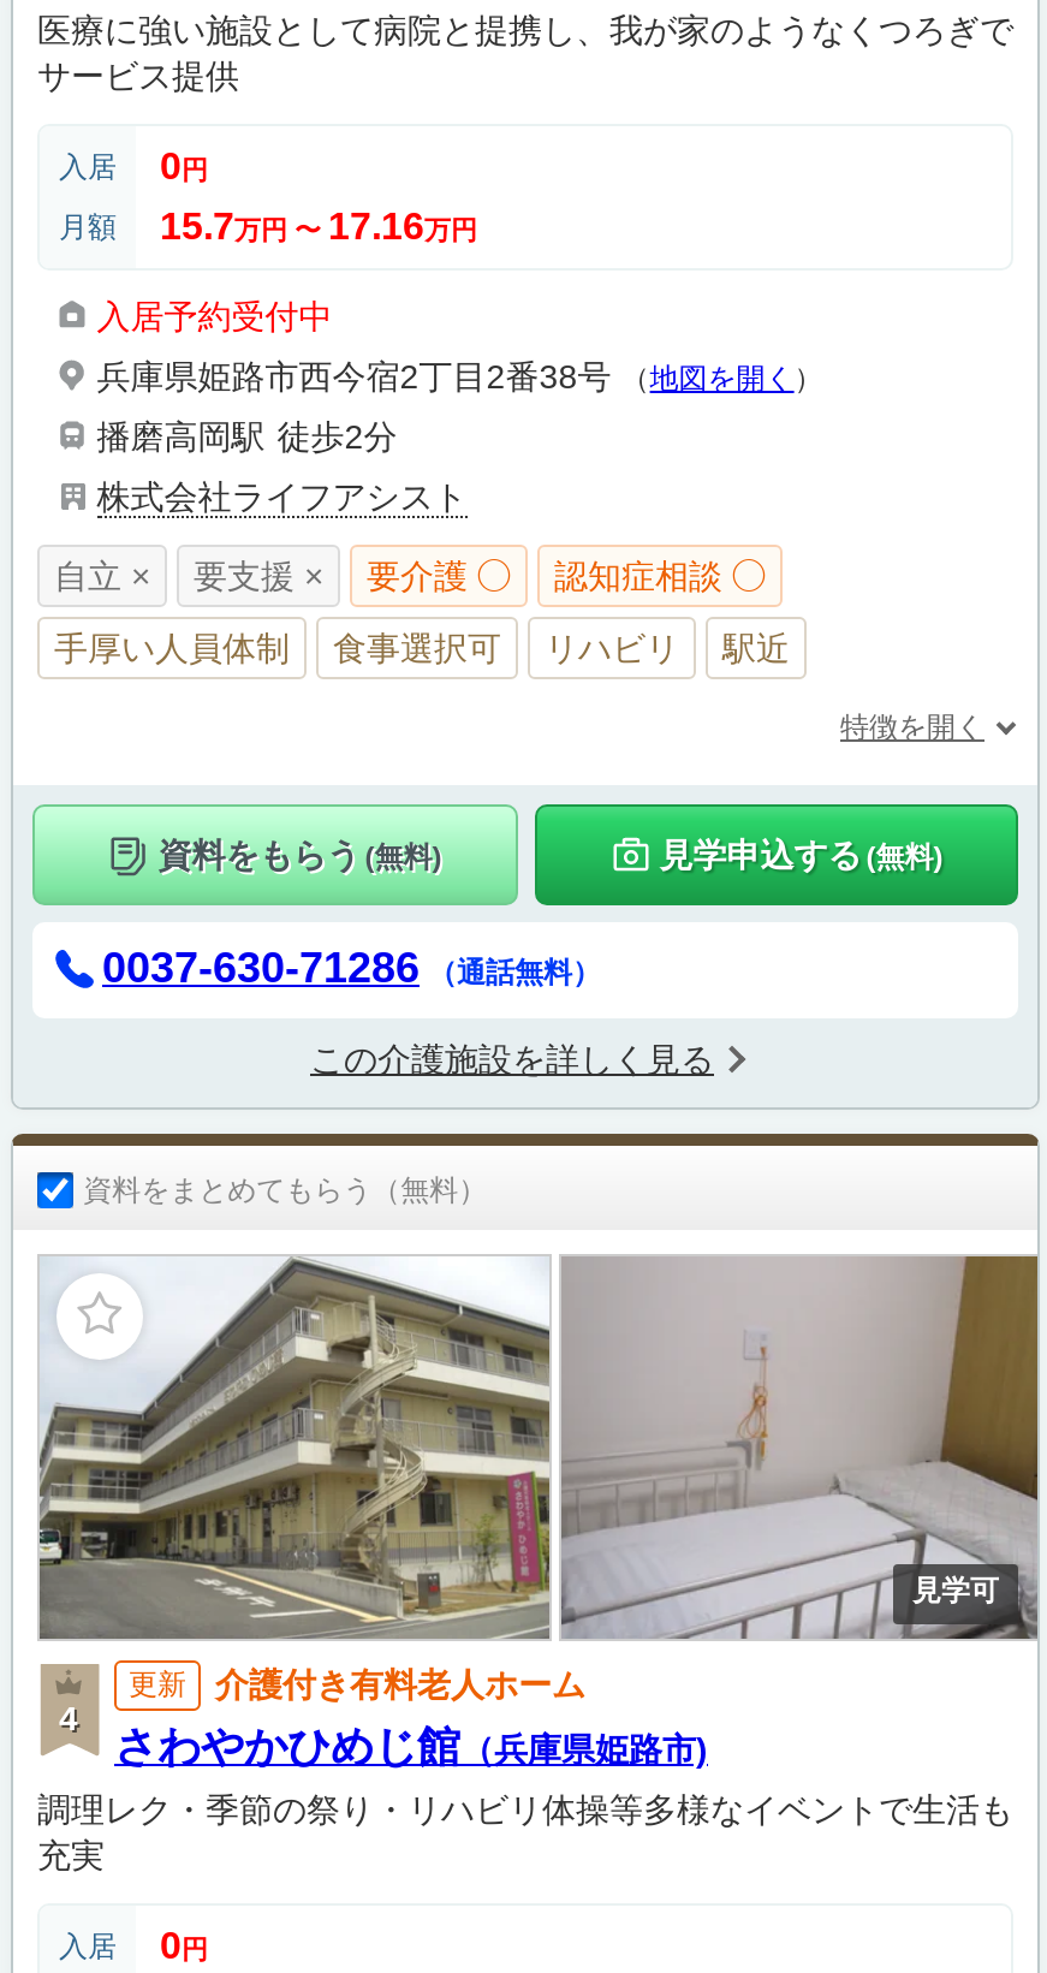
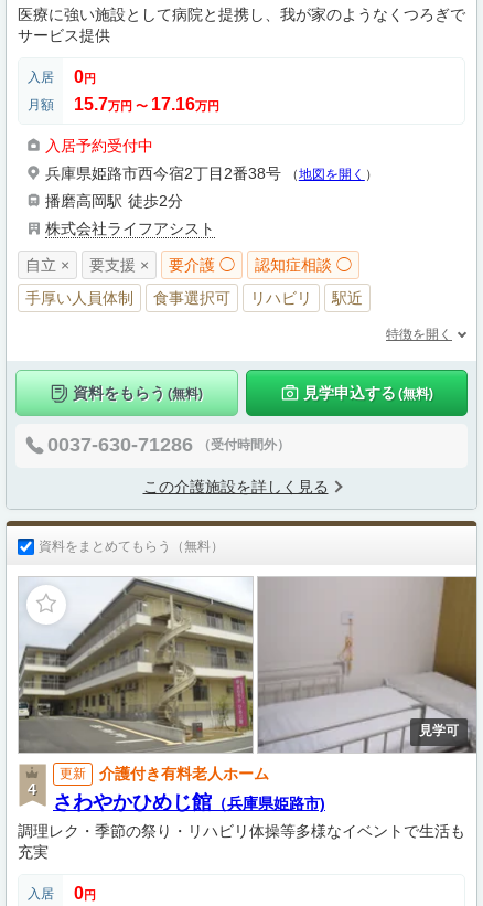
[102,943,601,991] 0037-630-71286 （通話無料） -> [47,433,289,456] 0037-630-71286 （受付時間外）

